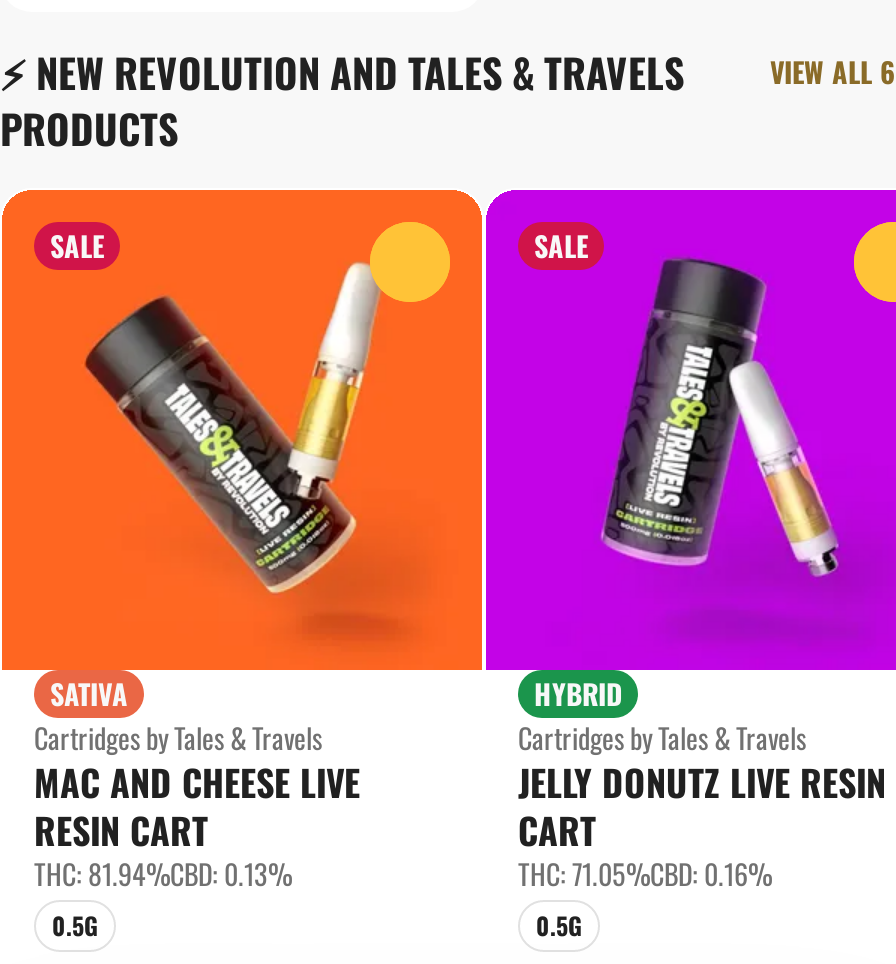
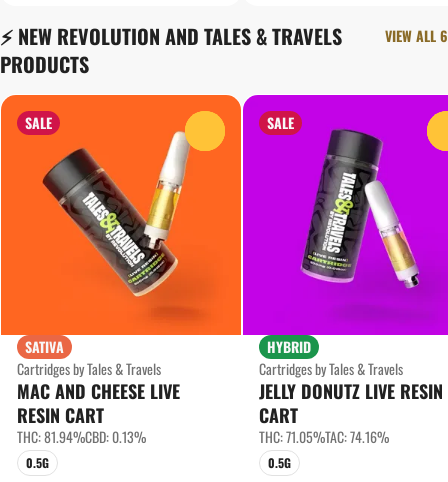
[518,852,772,894] THC: 71.05%CBD: 0.16% -> [259,426,389,447] THC: 71.05%TAC: 74.16%

